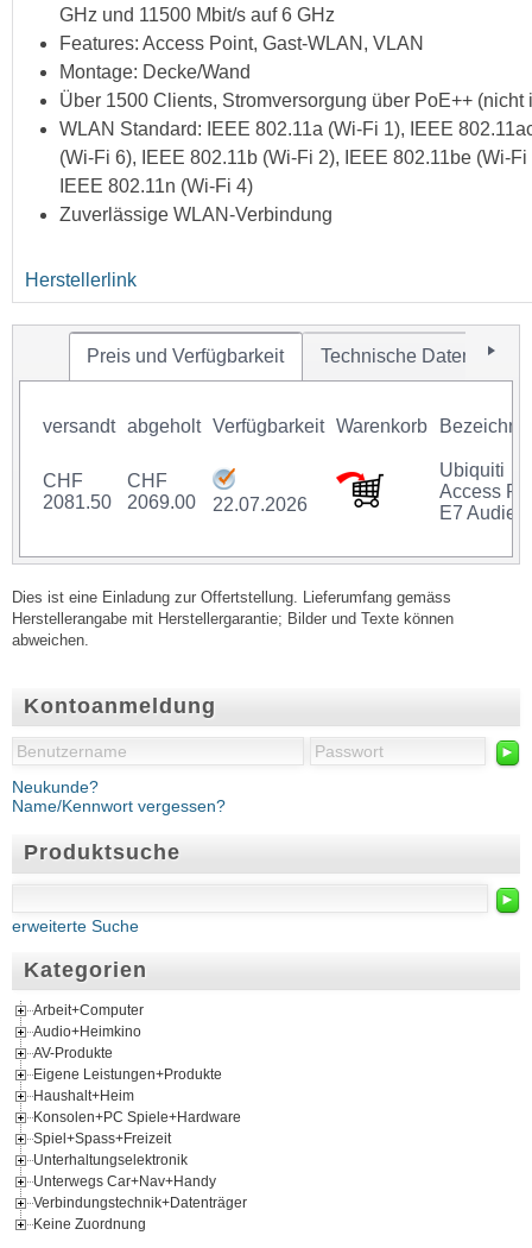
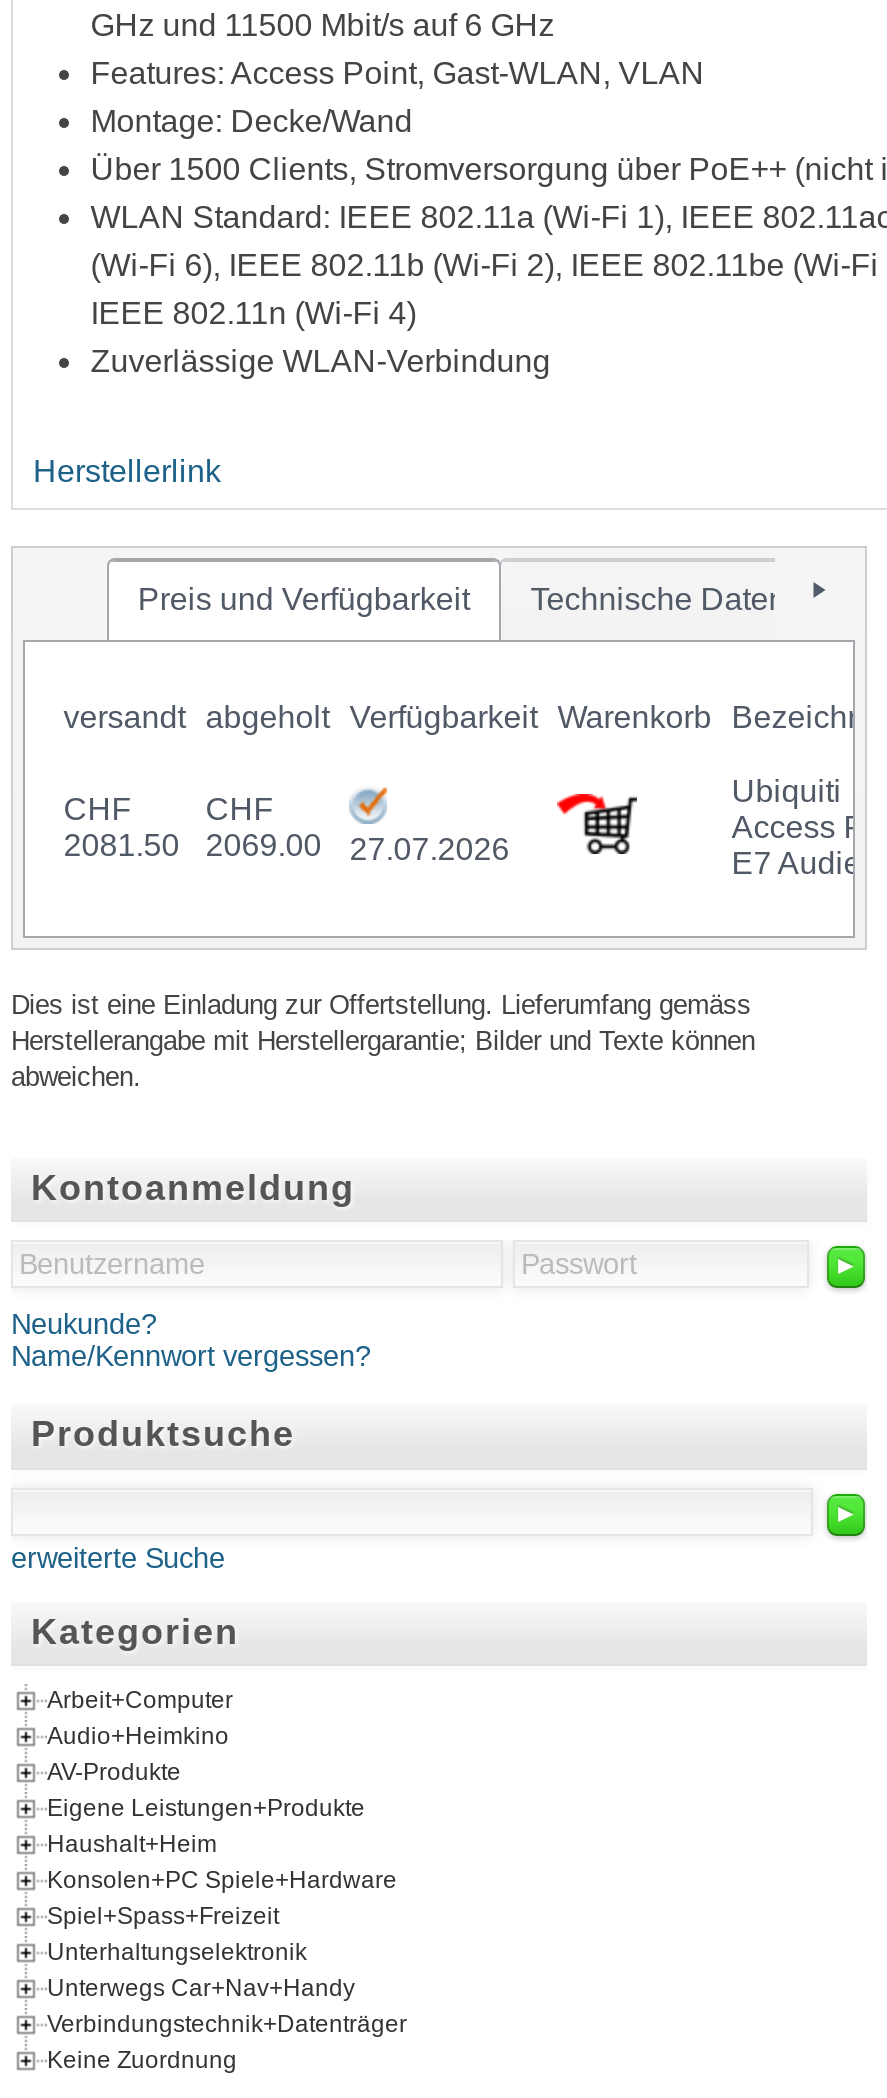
[43,492,308,514] 2081.50 2069.00 22.07.2026 -> [64,827,510,865] 2081.50 2069.00 27.07.2026

